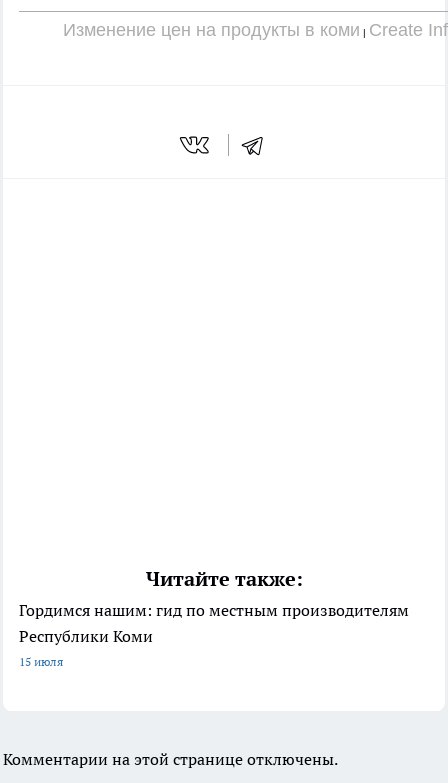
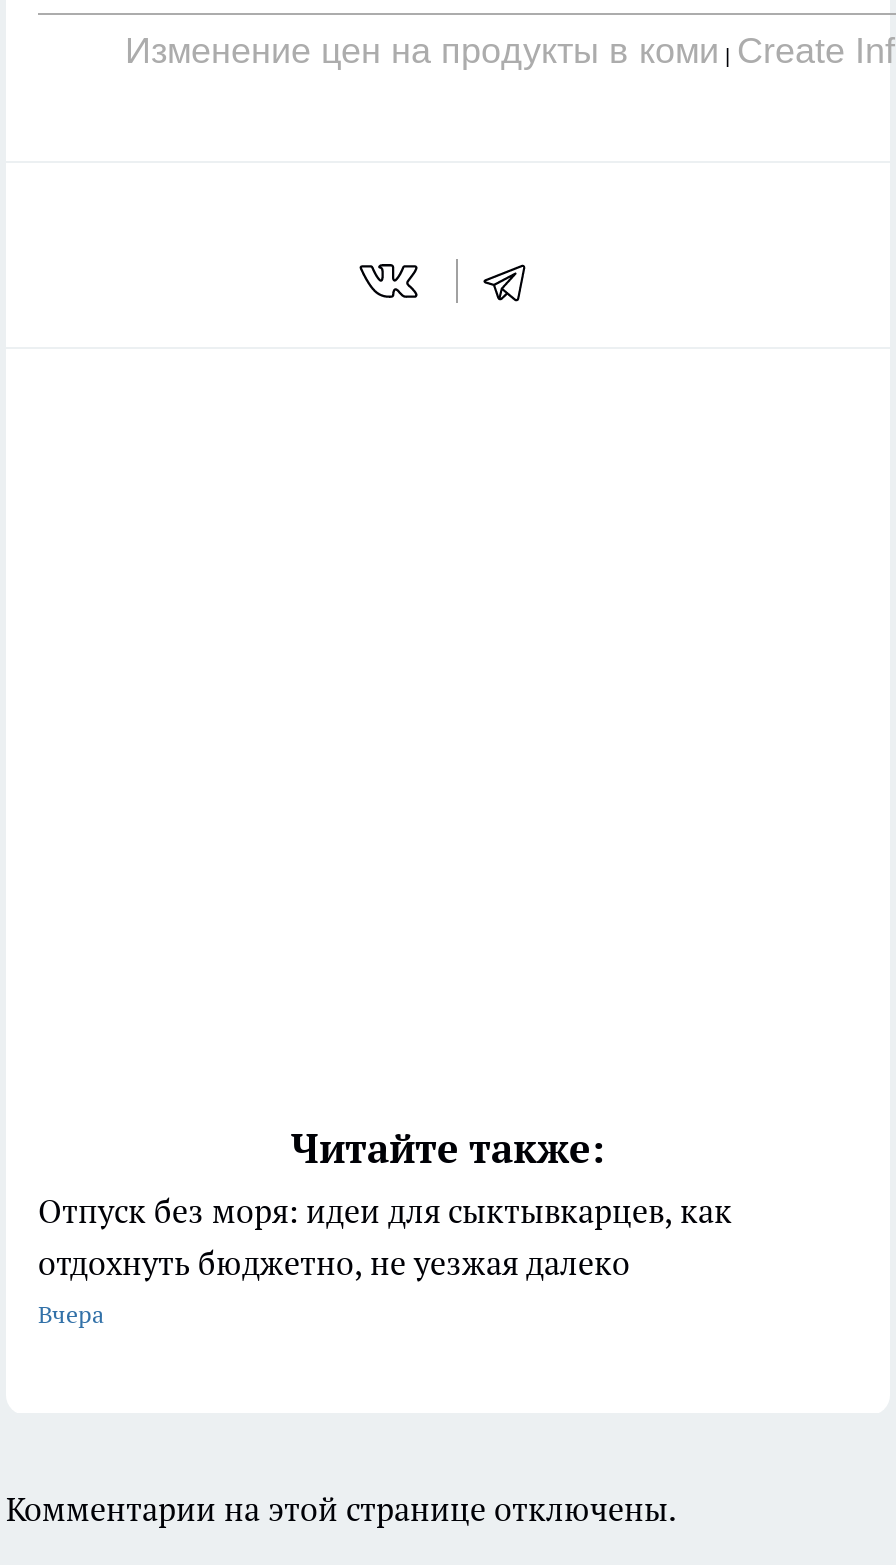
[19,600,409,669] Гордимся нашим: гид по местным производителям | Республики Коми | 15 июля -> [38,1191,732,1329] Отпуск без моря: идеи для сыктывкарцев, как | отдохнуть бюджетно, не уезжая далеко | Вчера

